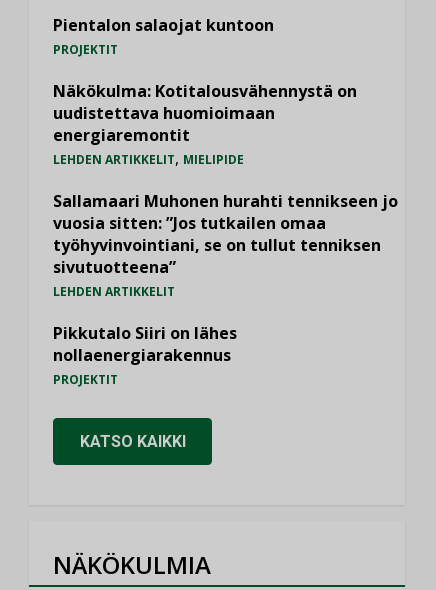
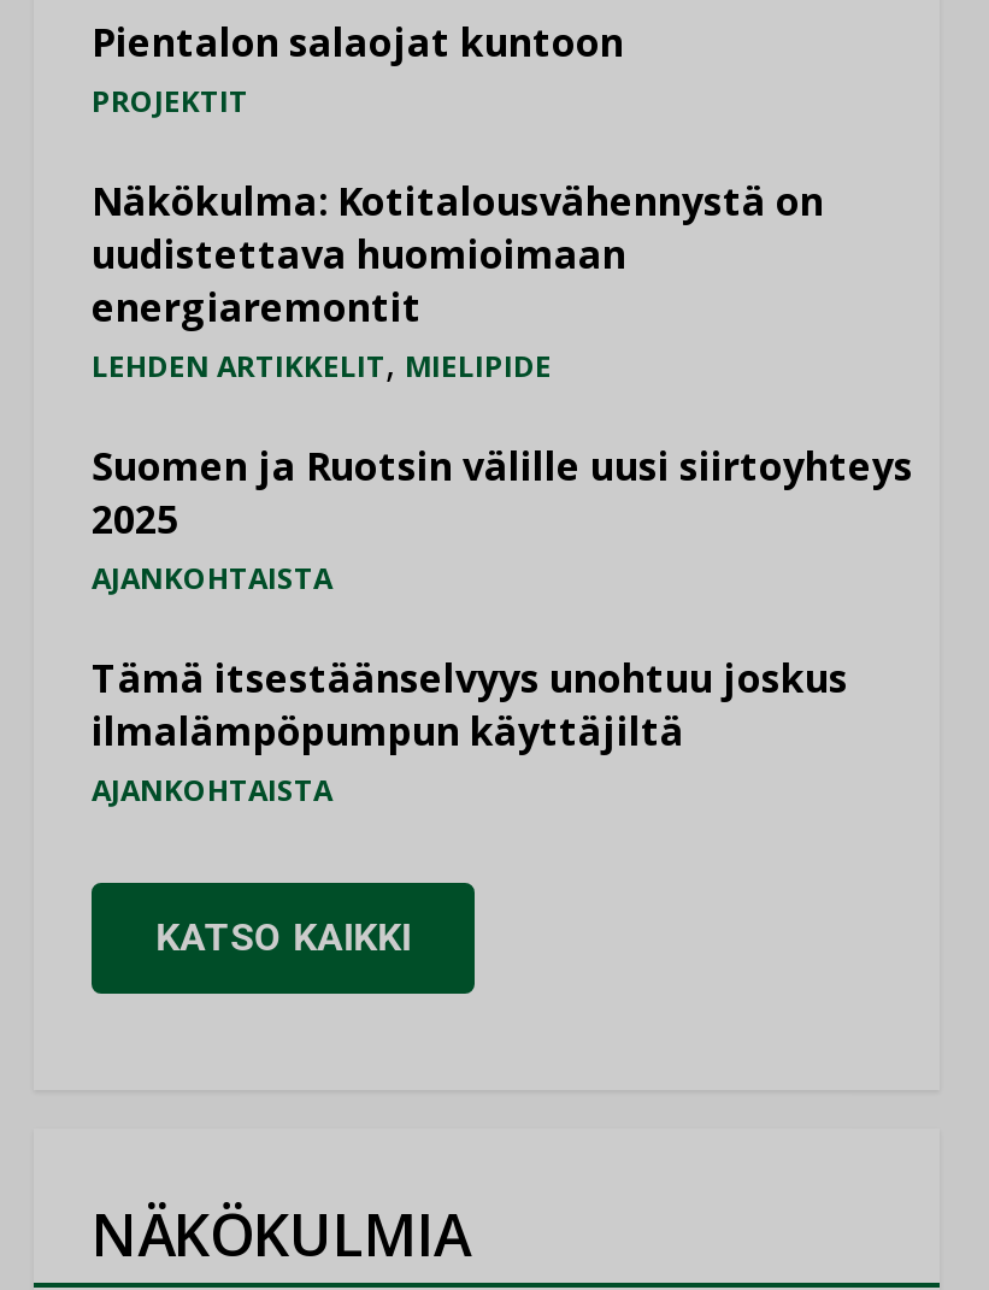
[53,190,398,300] Sallamaari Muhonen hurahti tennikseen jo | vuosia sitten: ”Jos tutkailen omaa | työhyvinvointiani, se on tullut tenniksen | sivutuotteena” | LEHDEN ARTIKKELIT -> [92,439,913,598] Suomen ja Ruotsin välille uusi siirtoyhteys | 2025 | AJANKOHTAISTA
[53,322,237,388] Pikkutalo Siiri on lähes | nollaenergiarakennus | PROJEKTIT -> [92,651,848,810] Tämä itsestäänselvyys unohtuu joskus | ilmalämpöpumpun käyttäjiltä | AJANKOHTAISTA

